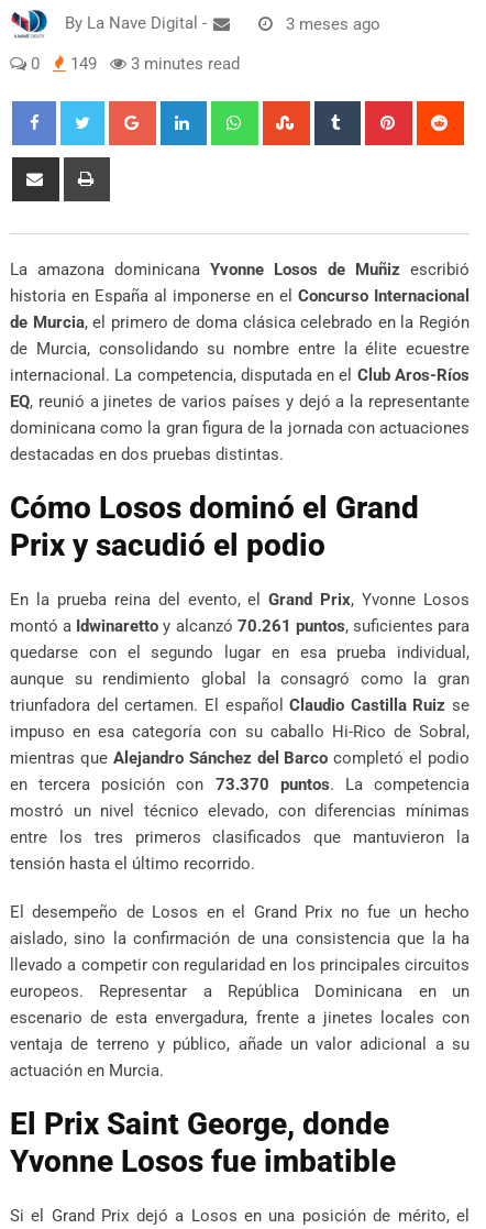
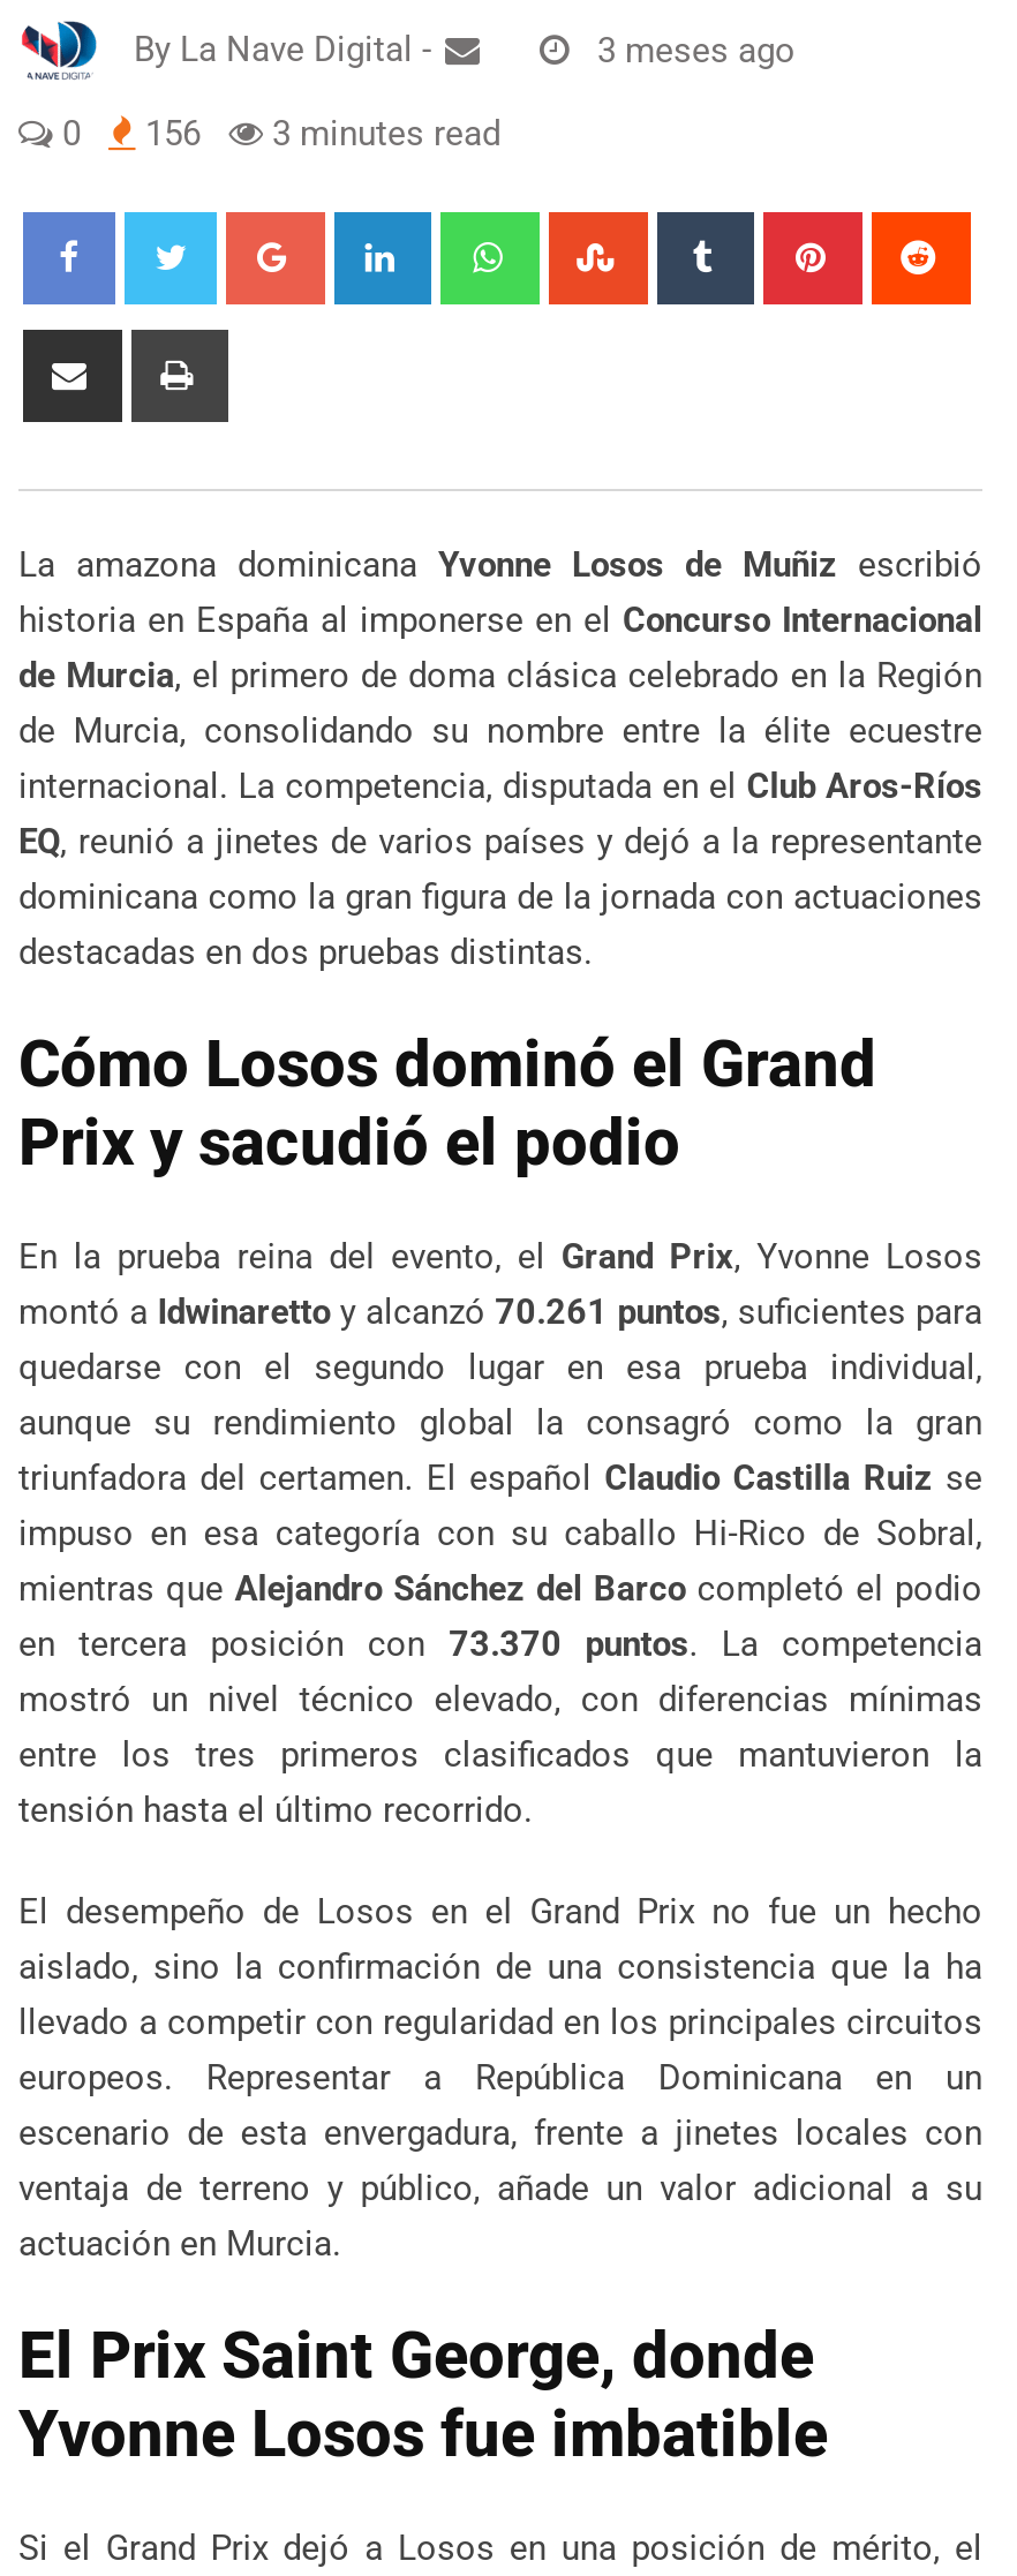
[26,54,240,74] 0 149 3 minutes read -> [53,113,500,155] 0 156 3 minutes read

